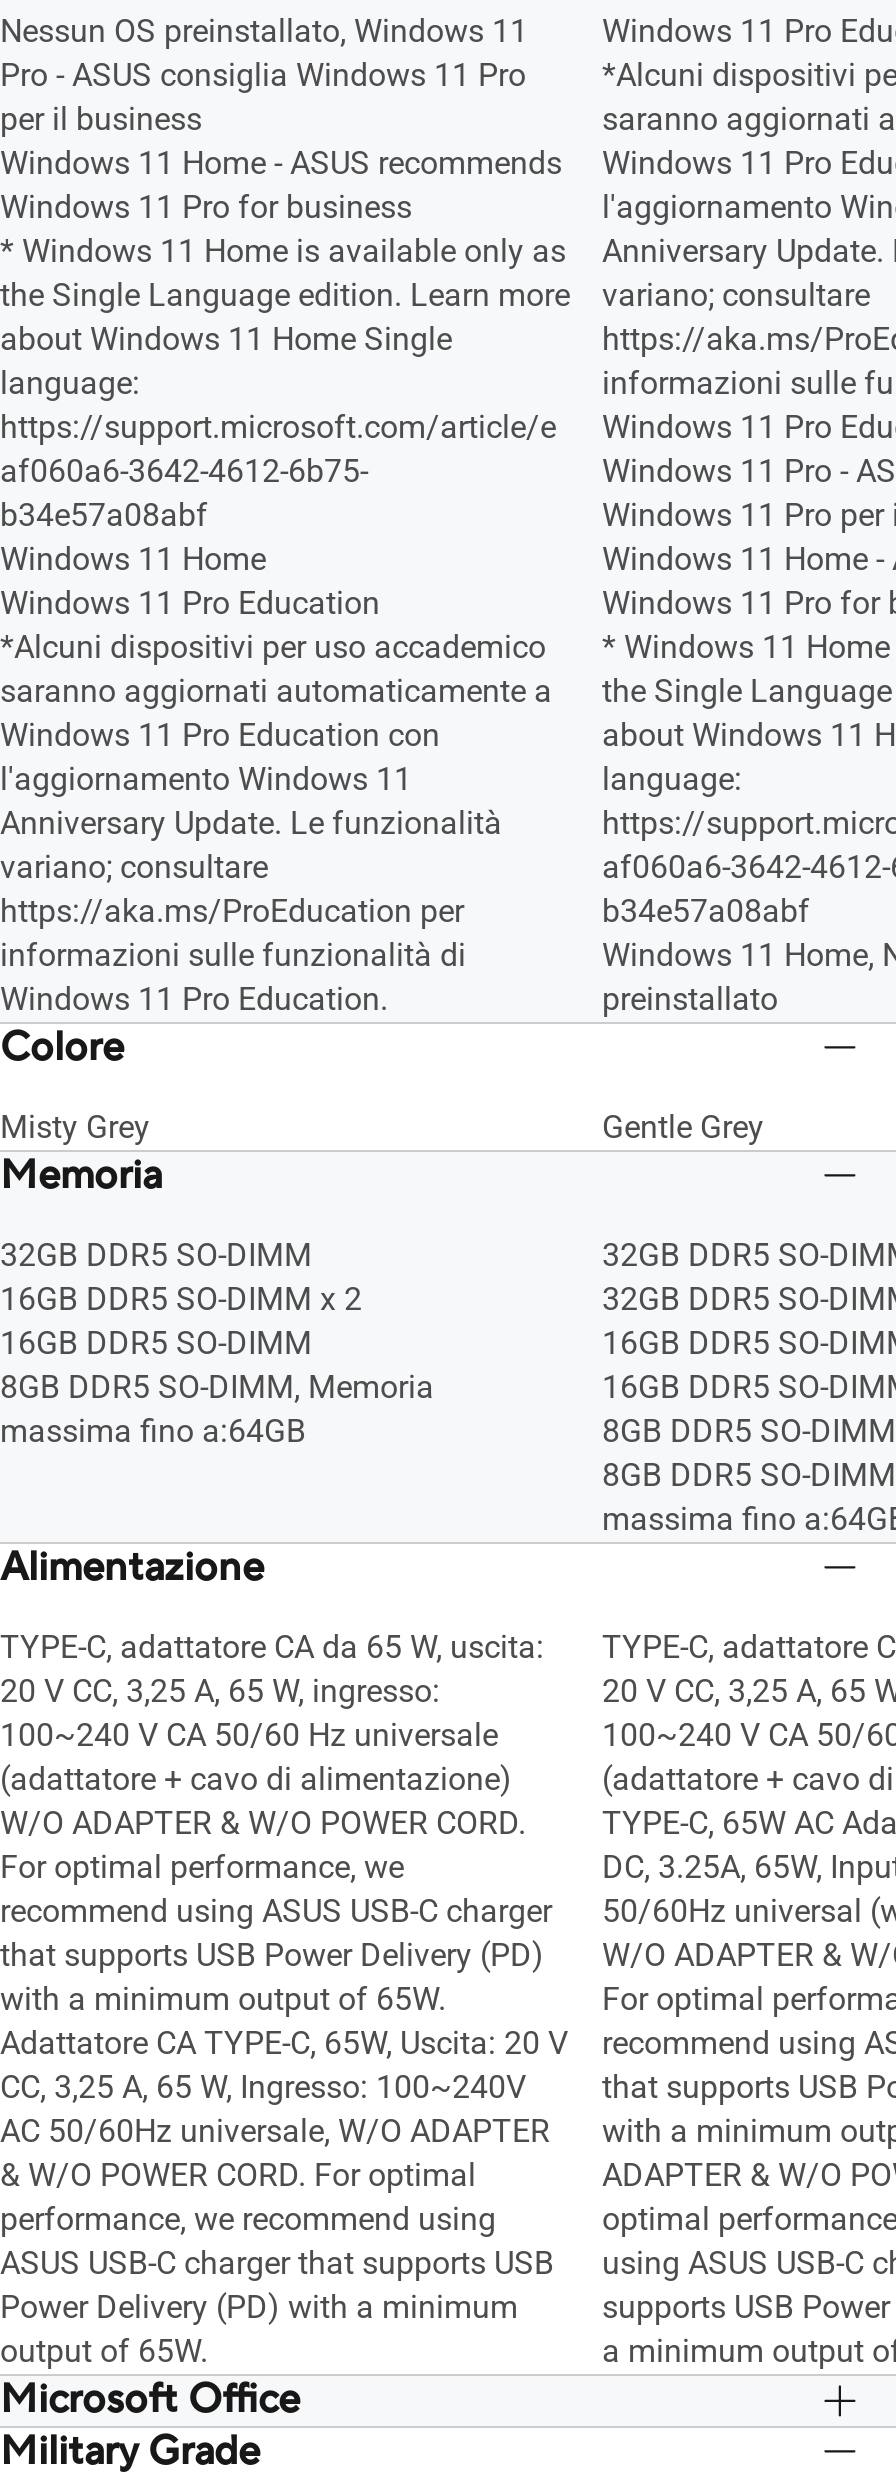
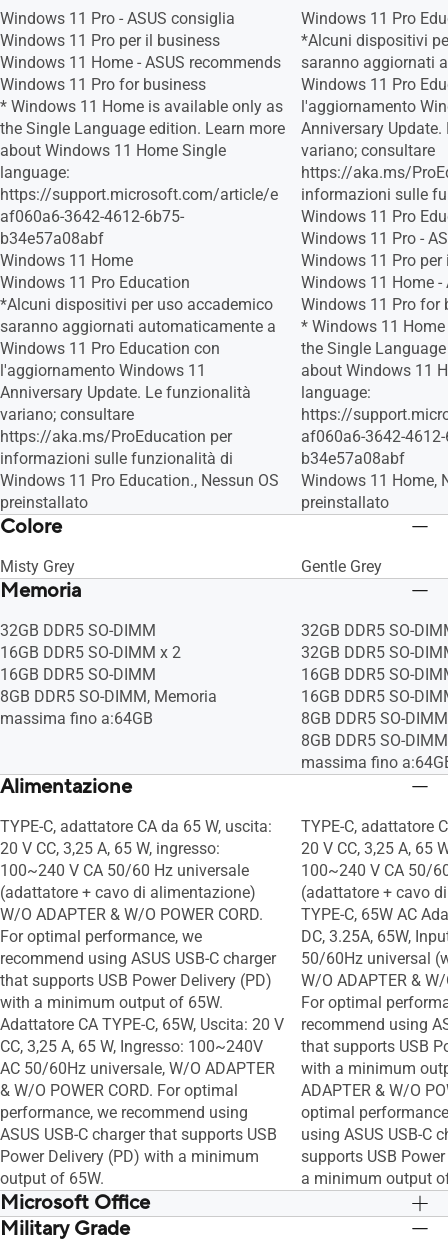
[0,12,528,138] Nessun OS preinstallato, Windows 11 | Pro - ASUS consiglia Windows 11 Pro | per il business -> [0,9,235,50] Windows 11 Pro - ASUS consiglia | Windows 11 Pro per il business
moved [0,144,570,974] -> [0,53,285,468]: Windows 11 Home - ASUS recommends | Windows 11 Pro for business | * Windows 11 Home is available only as | ... | https://aka.ms/ProEducation per | informazioni sulle funzionalità di
[0,980,388,1018] Windows 11 Pro Education. -> [0,471,279,512] Windows 11 Pro Education., Nessun OS | preinstallato

